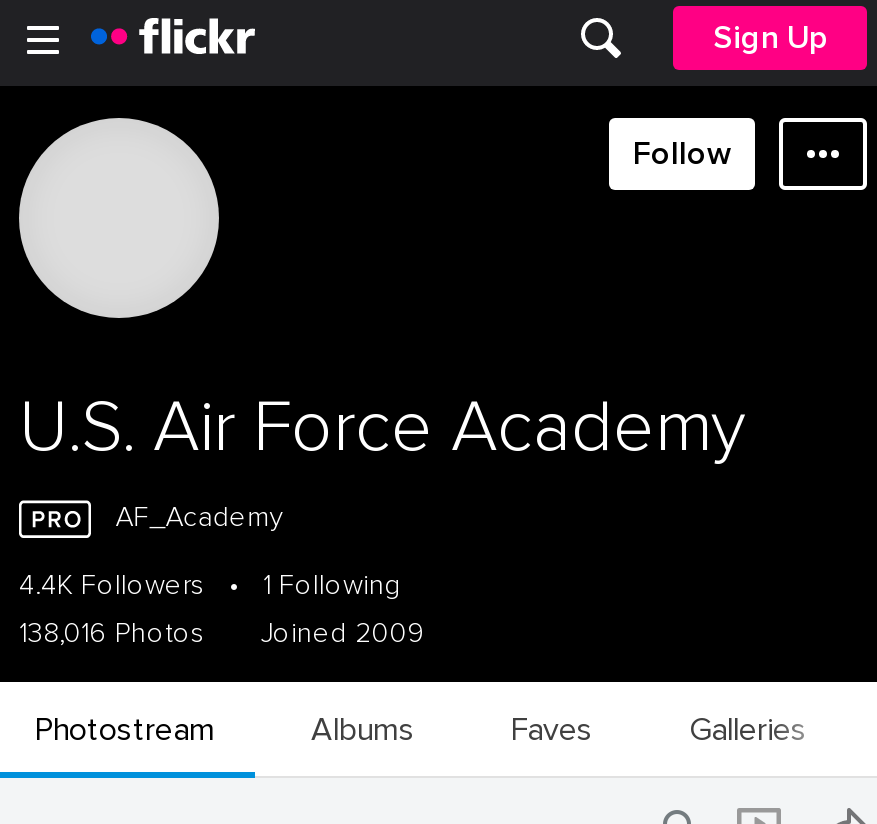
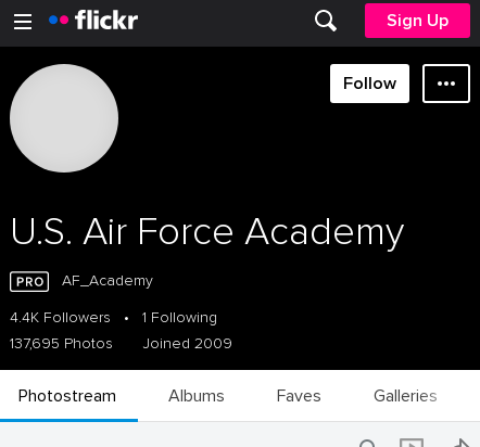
[19,616,425,650] 138,016 Photos Joined 2009 -> [10,334,232,353] 137,695 Photos Joined 2009

